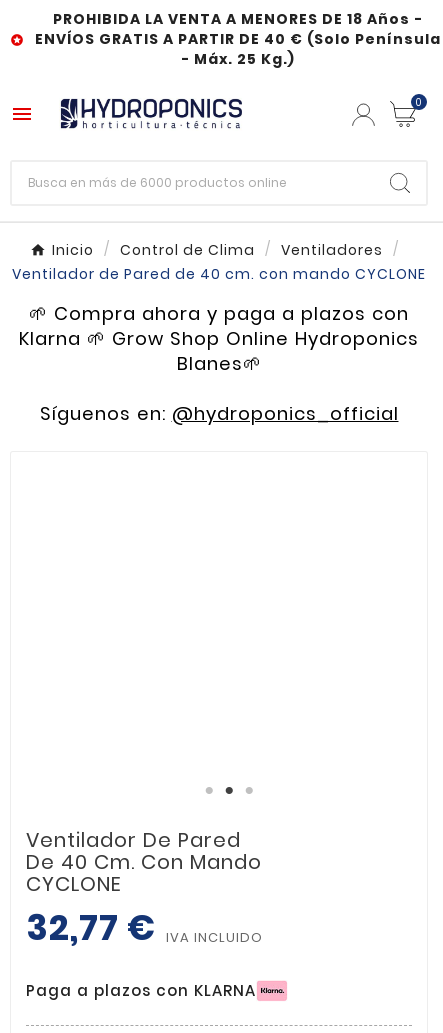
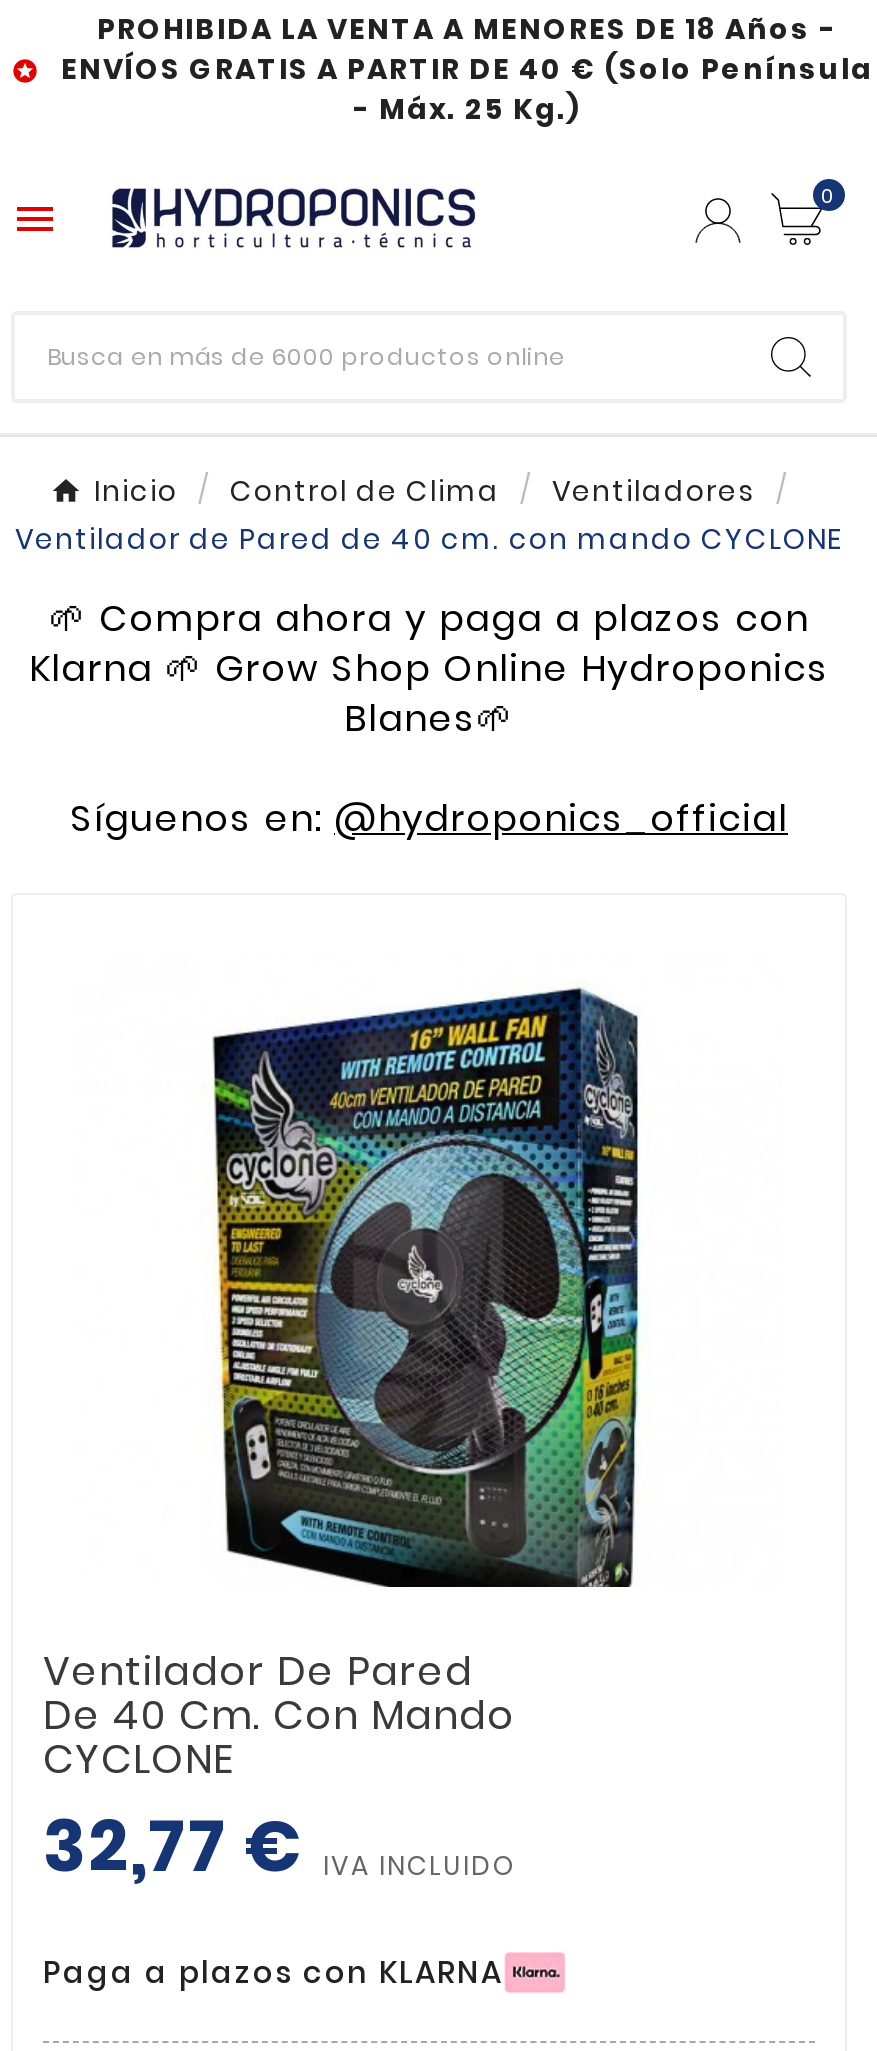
none -> [211,987,641,1589] [image]

